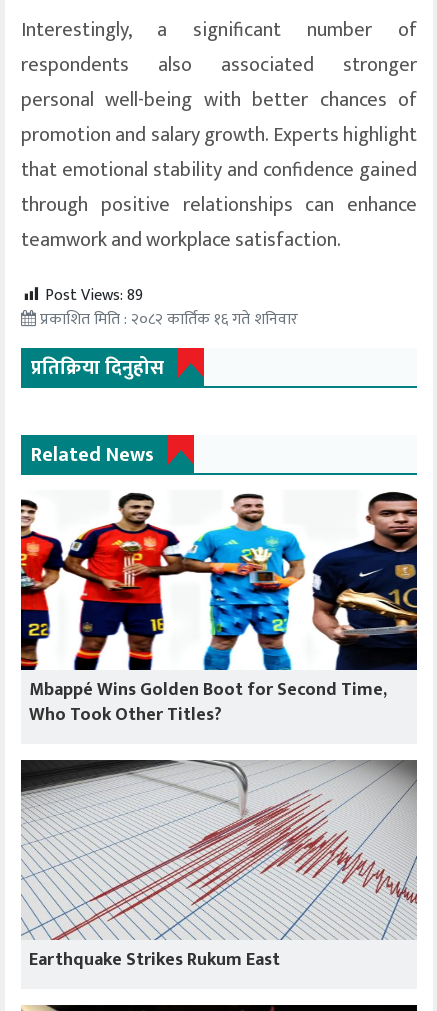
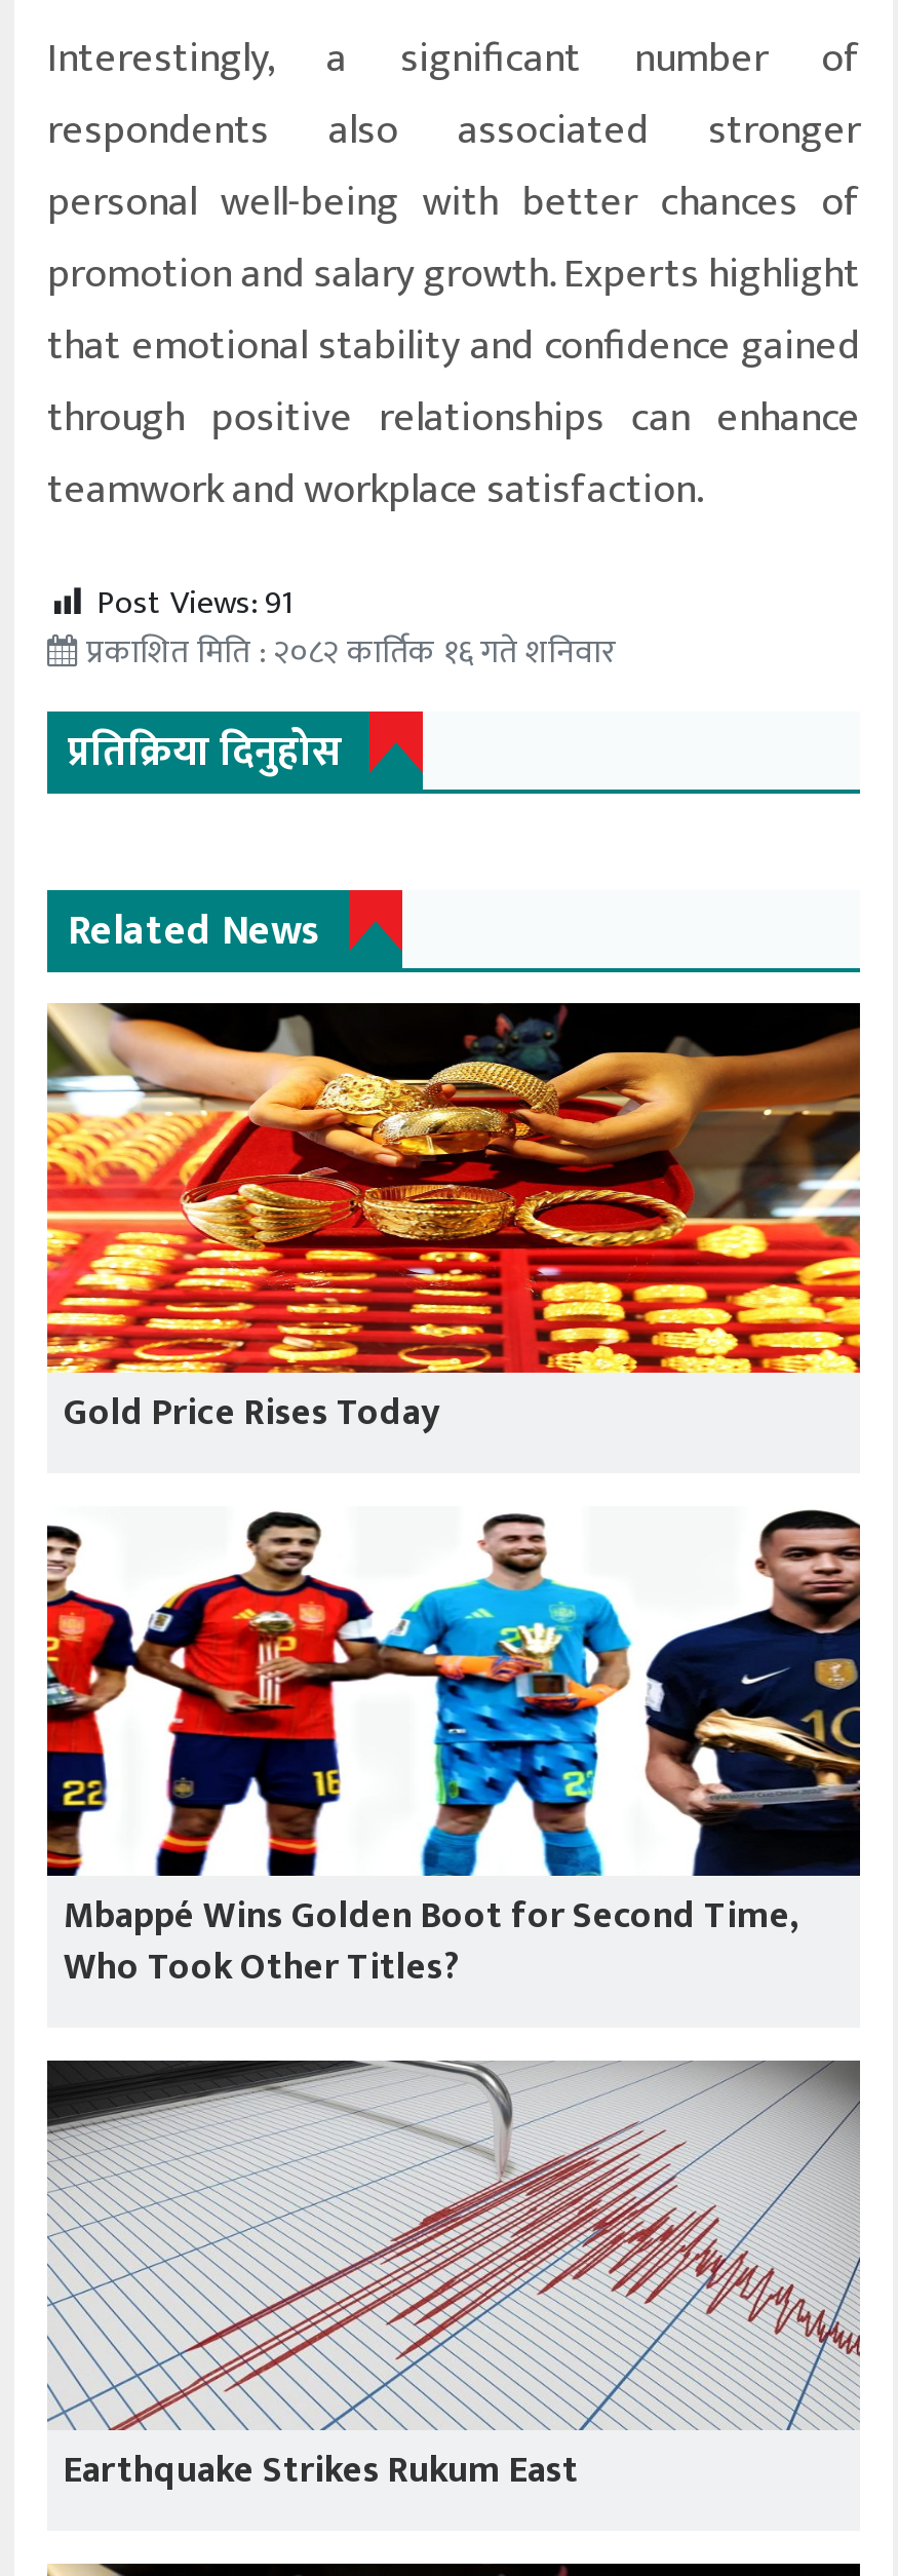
[45,282,143,309] Post Views: 89 -> [96,575,294,631] Post Views: 91
none -> [45,1001,862,1444] [image] | Gold Price Rises Today

